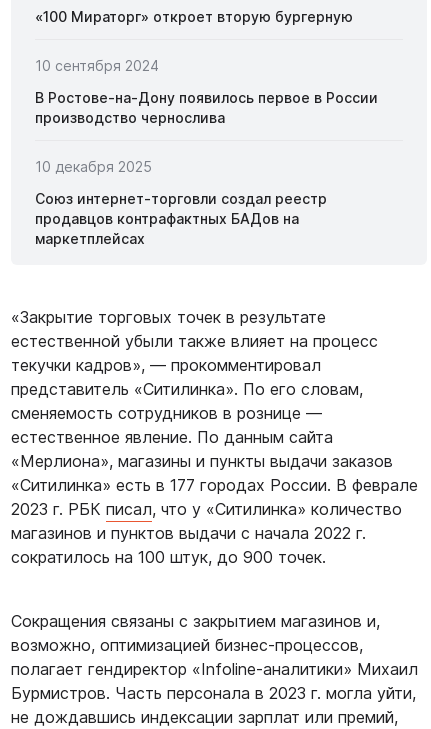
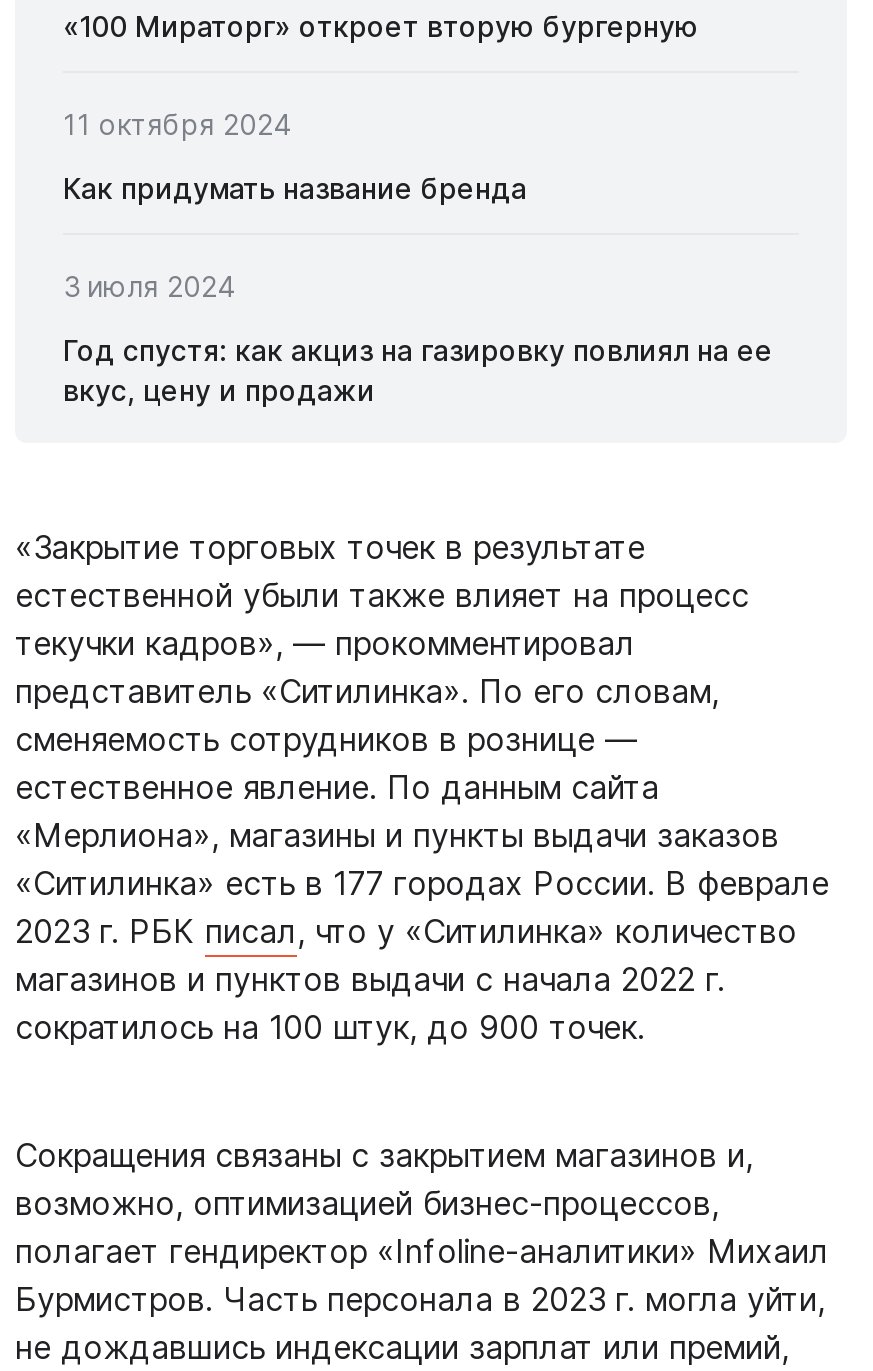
[35,57,159,74] 10 сентября 2024 -> [63,107,291,141] 11 октября 2024
[35,89,378,126] В Ростове-на-Дону появилось первое в России | производство чернослива -> [63,171,527,205] Как придумать название бренда
[35,158,152,175] 10 декабря 2025 -> [63,269,235,303] 3 июля 2024
[35,190,327,247] Союз интернет-торговли создал реестр | продавцов контрафактных БАДов на | маркетплейсах -> [63,333,773,407] Год спустя: как акциз на газировку повлиял на ее | вкус, цену и продажи

